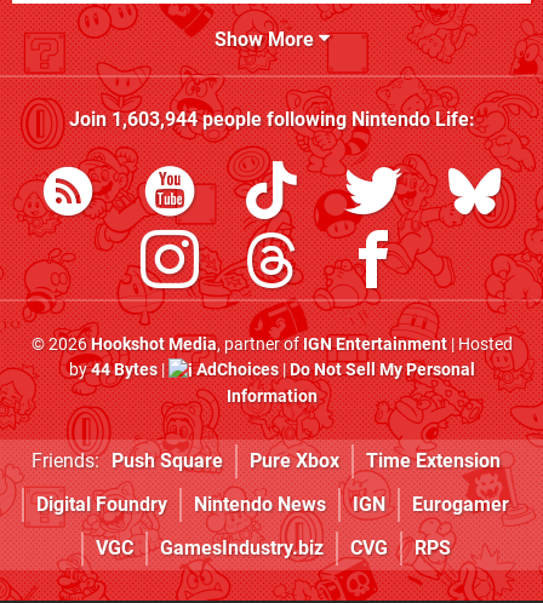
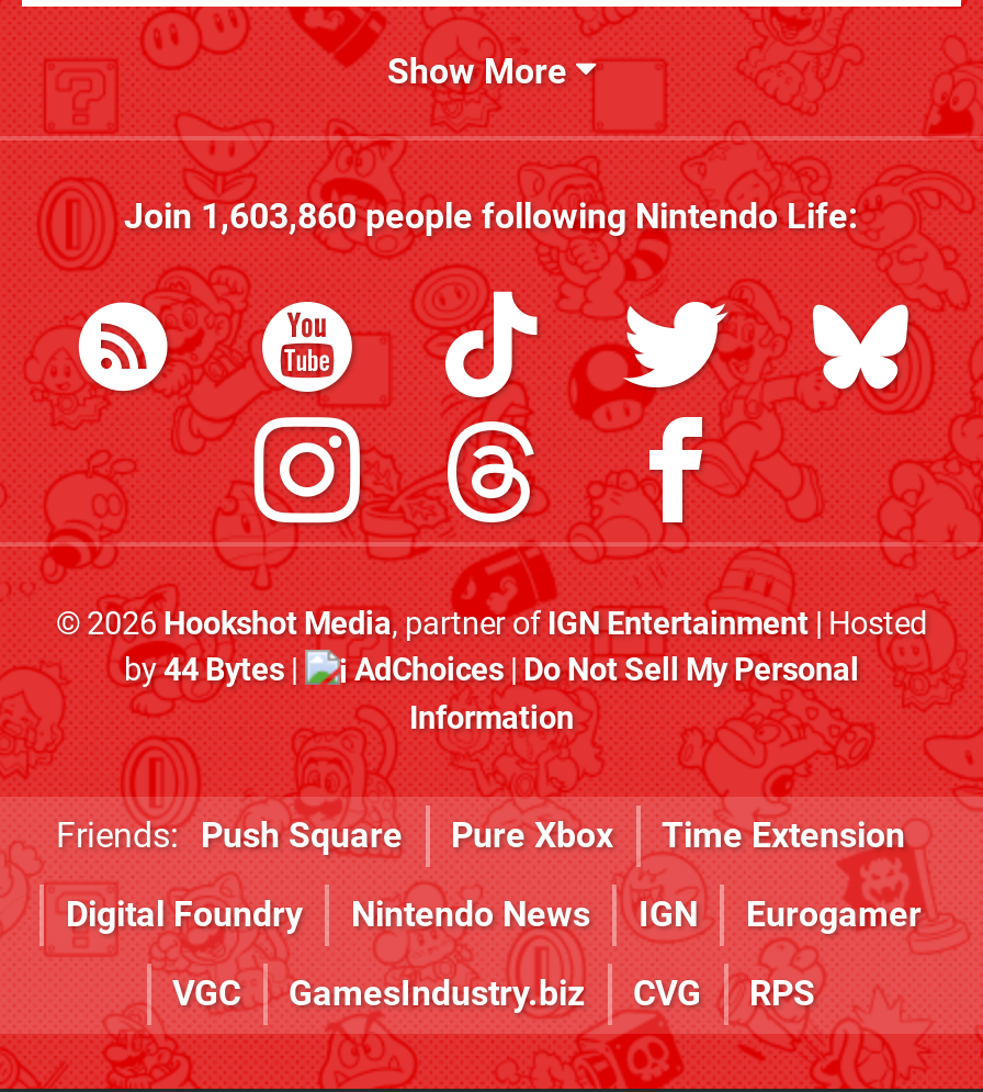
[68,108,475,131] Join 1,603,944 people following Nintendo Life: -> [124,196,859,237] Join 1,603,860 people following Nintendo Life:

